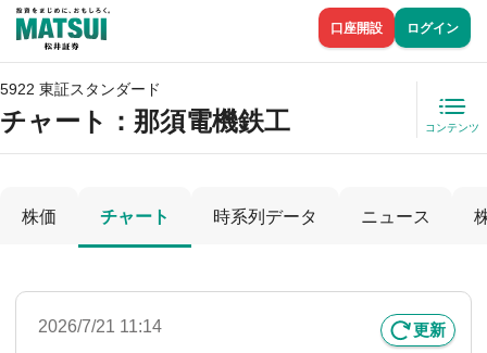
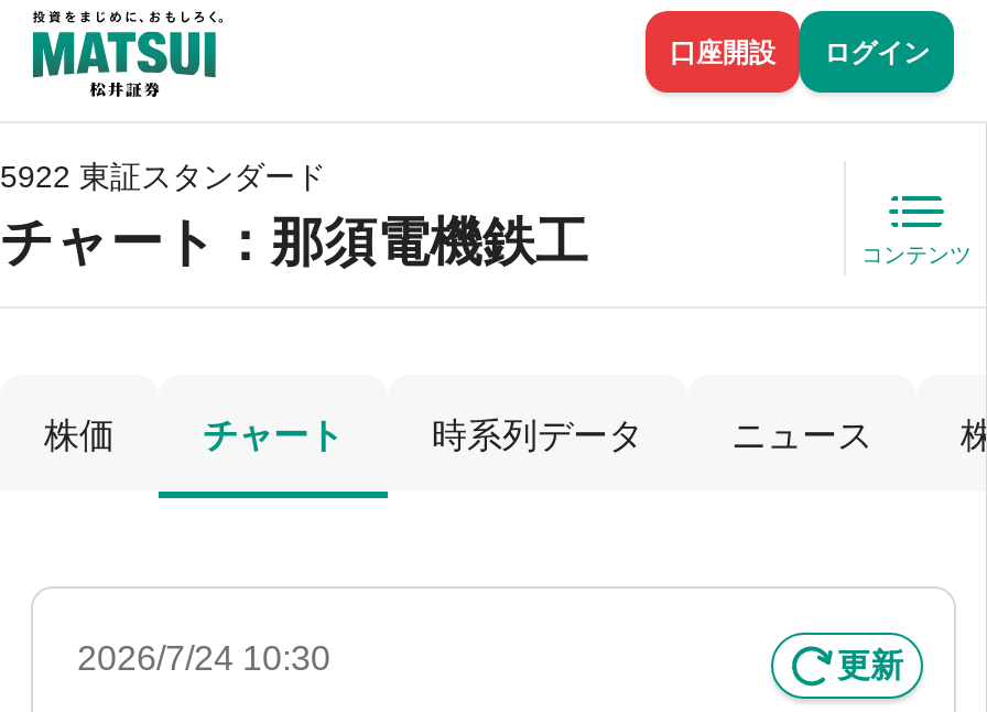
[38,317,162,336] 2026/7/21 11:14 -> [77,639,330,677] 2026/7/24 10:30

